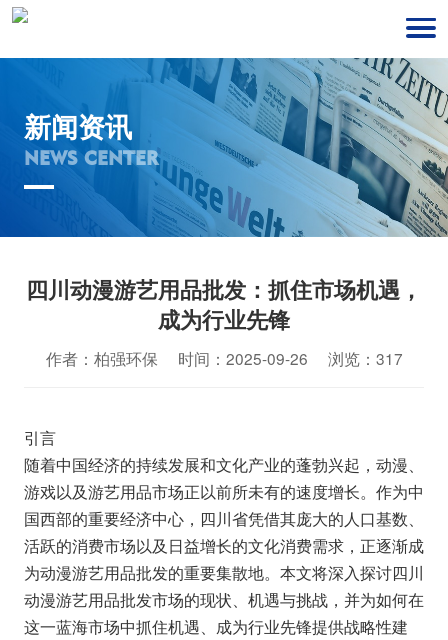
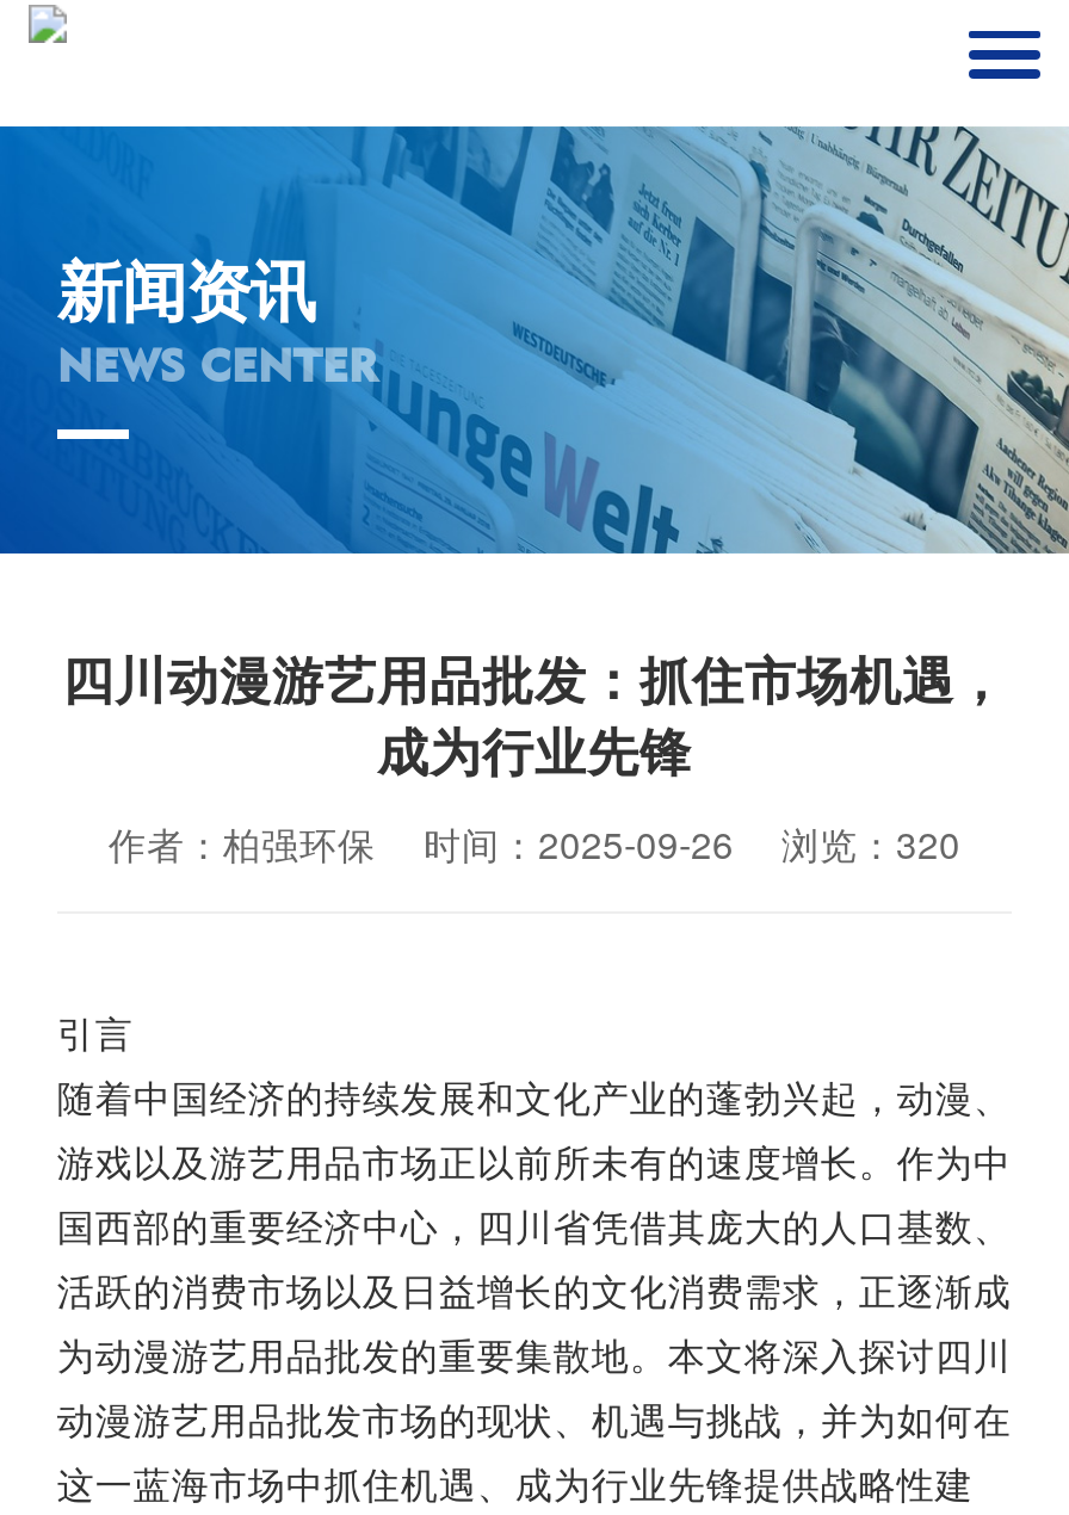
[45,347,402,369] 作者：柏强环保 时间：2025-09-26 浏览：317 -> [109,816,960,869] 作者：柏强环保 时间：2025-09-26 浏览：320

